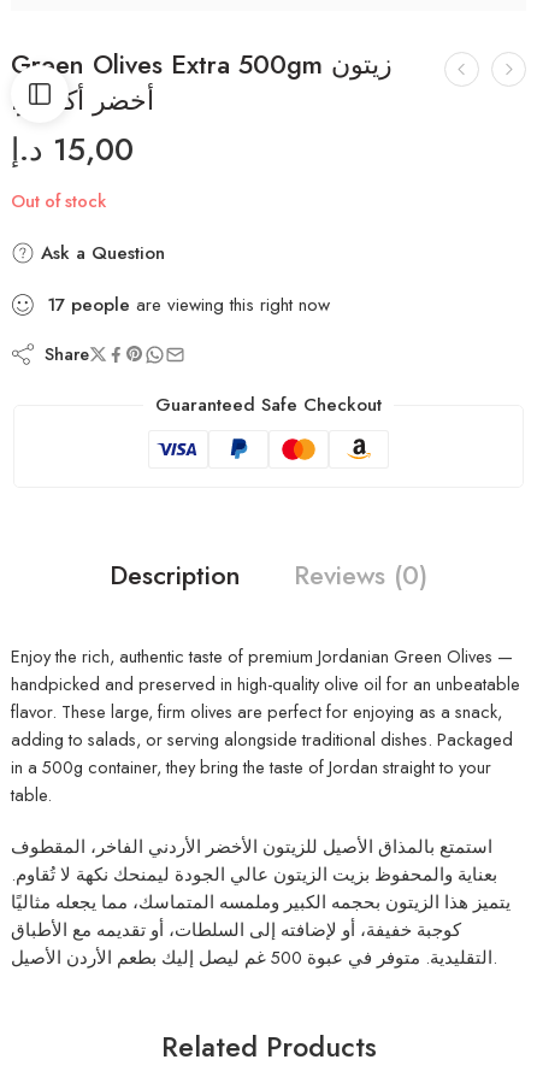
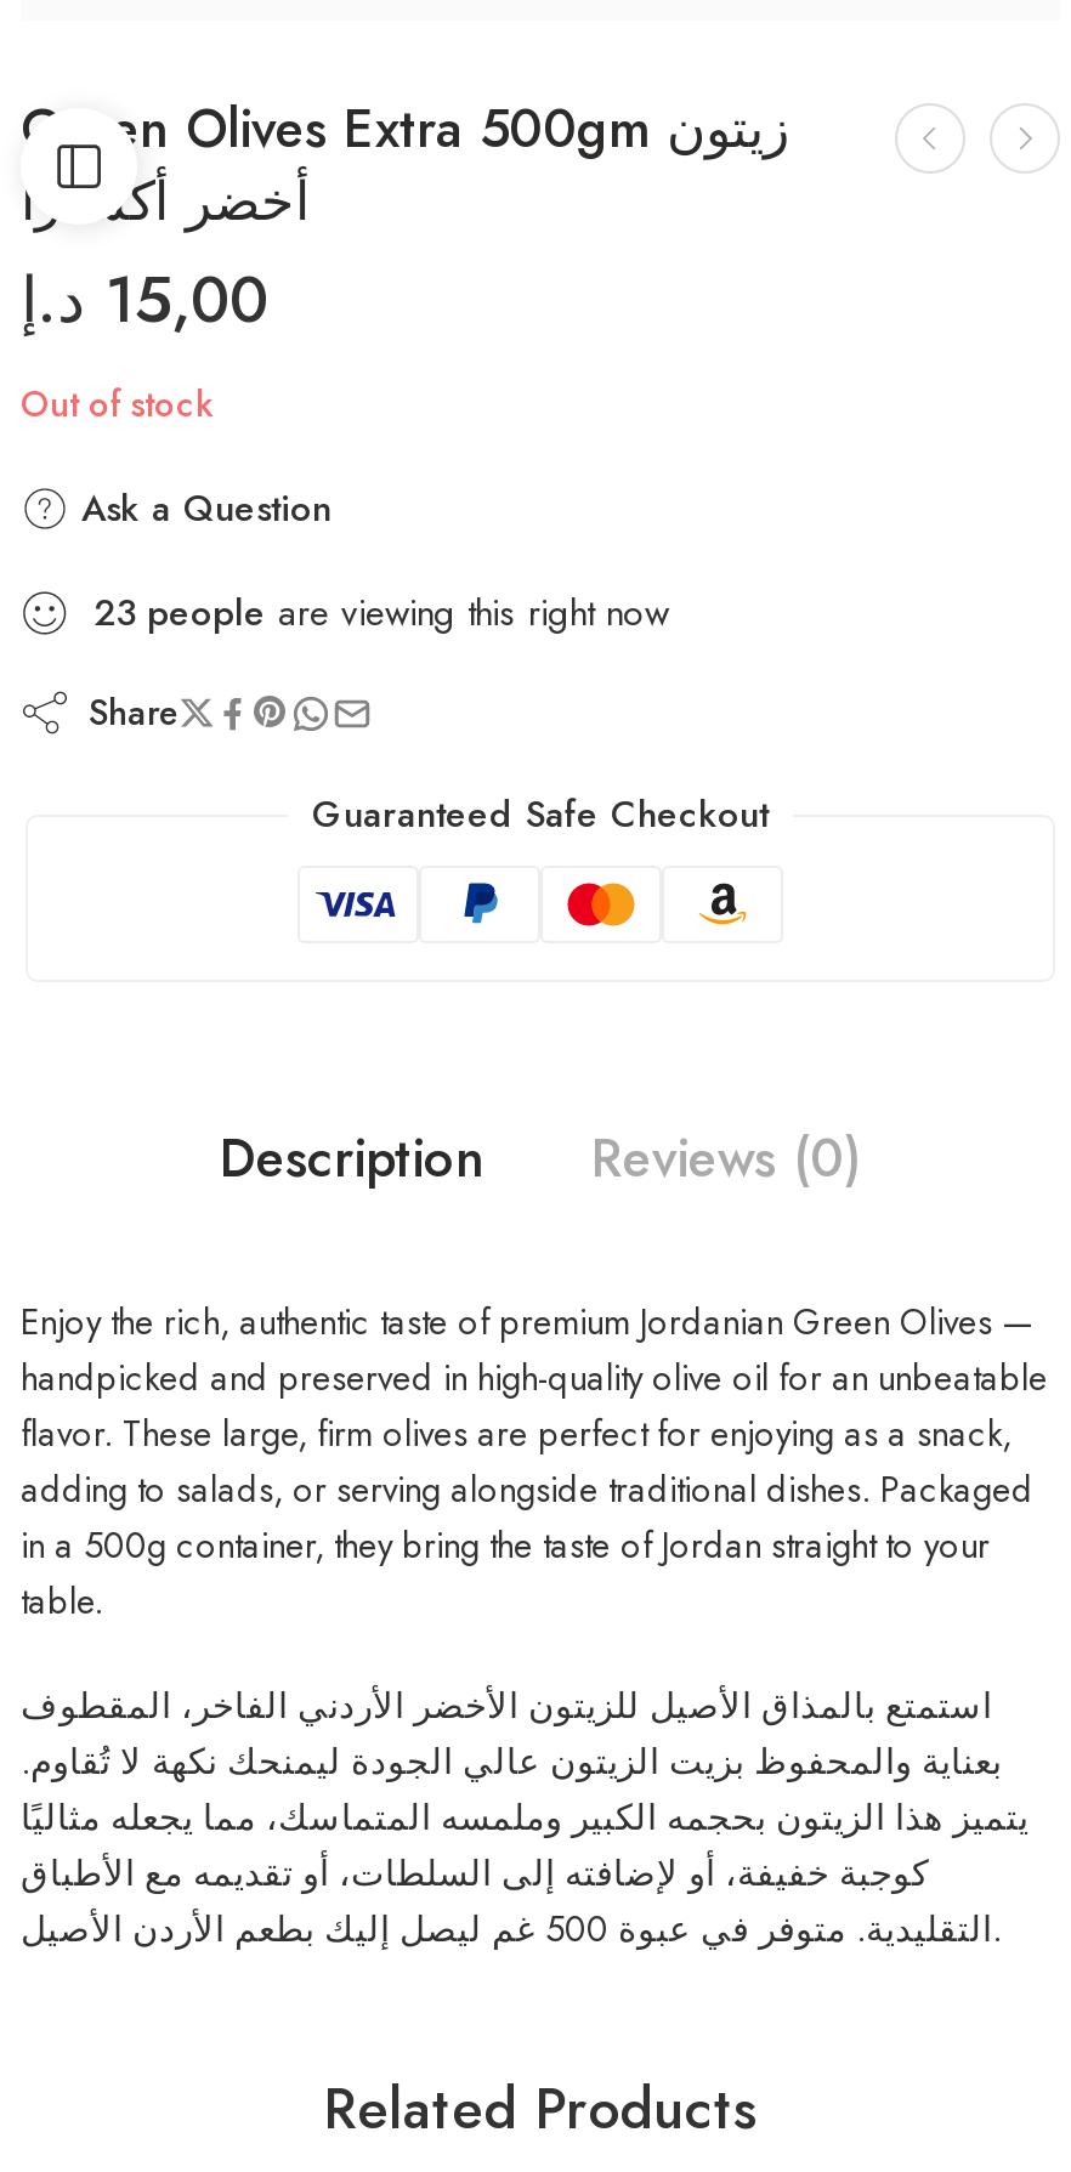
[47,292,330,318] 17 people are viewing this right now -> [93,586,669,640] 23 people are viewing this right now

